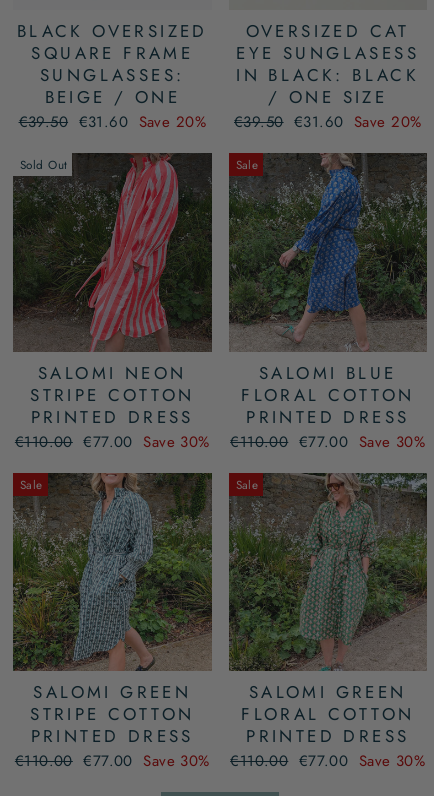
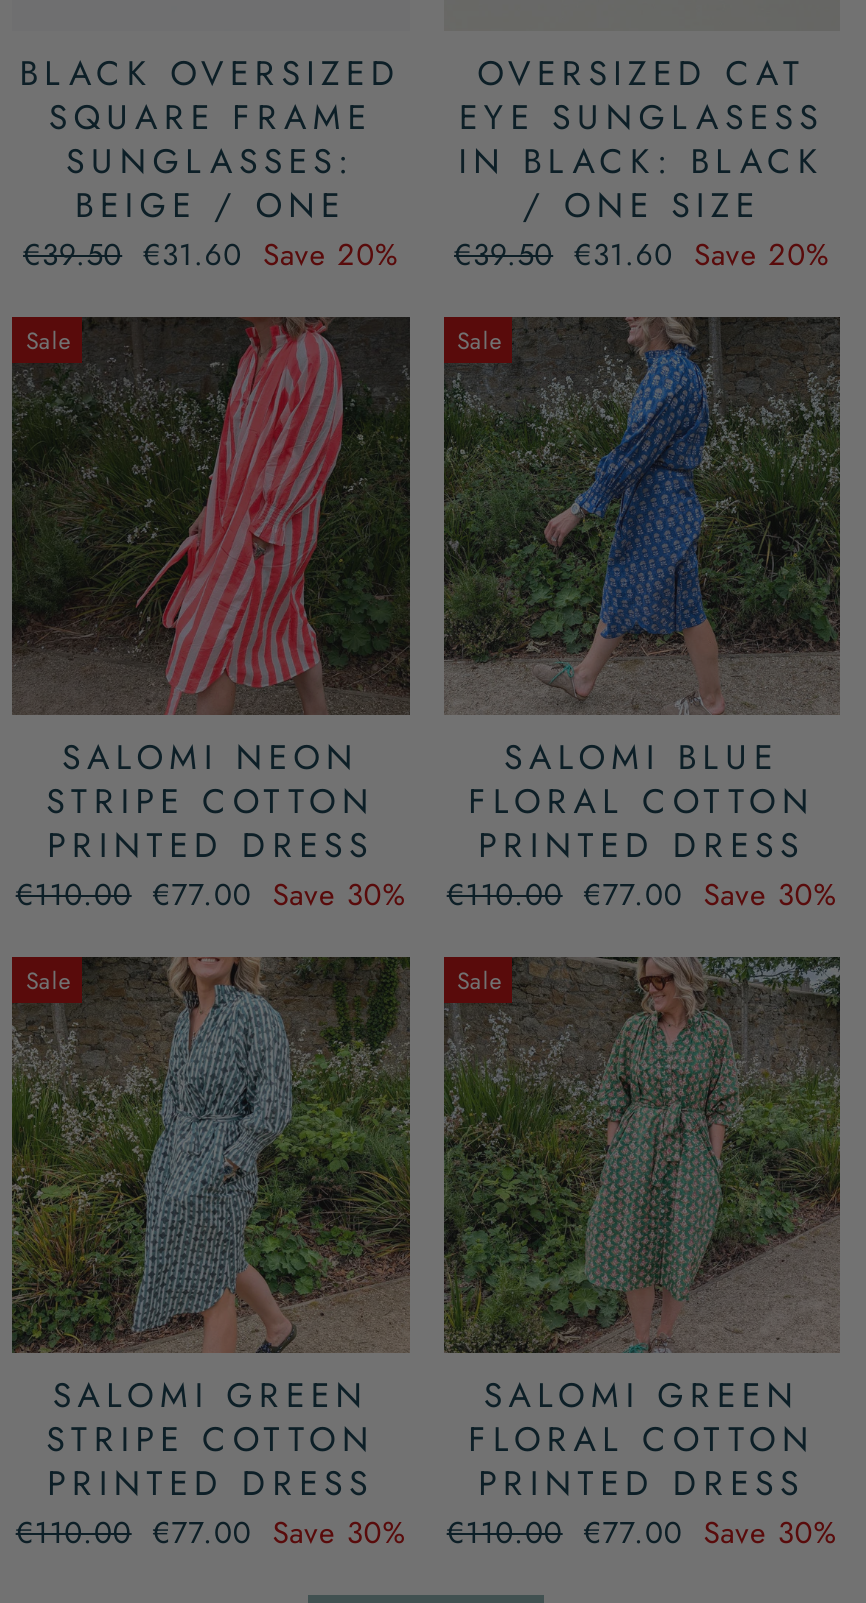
[20,156,67,173] Sold Out -> [26,323,71,357] Sale

